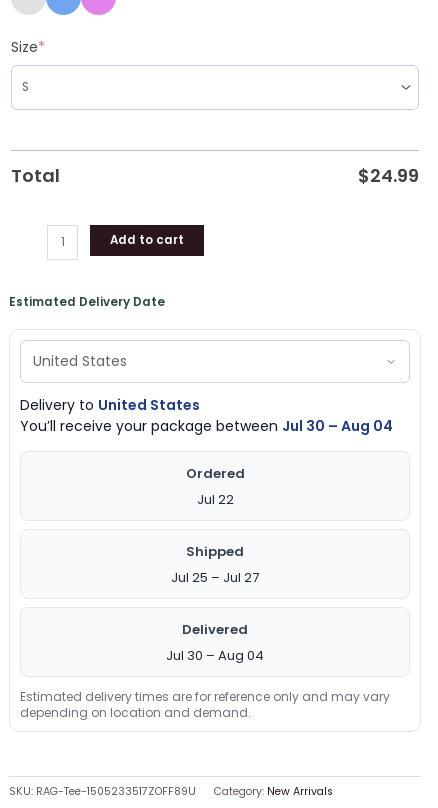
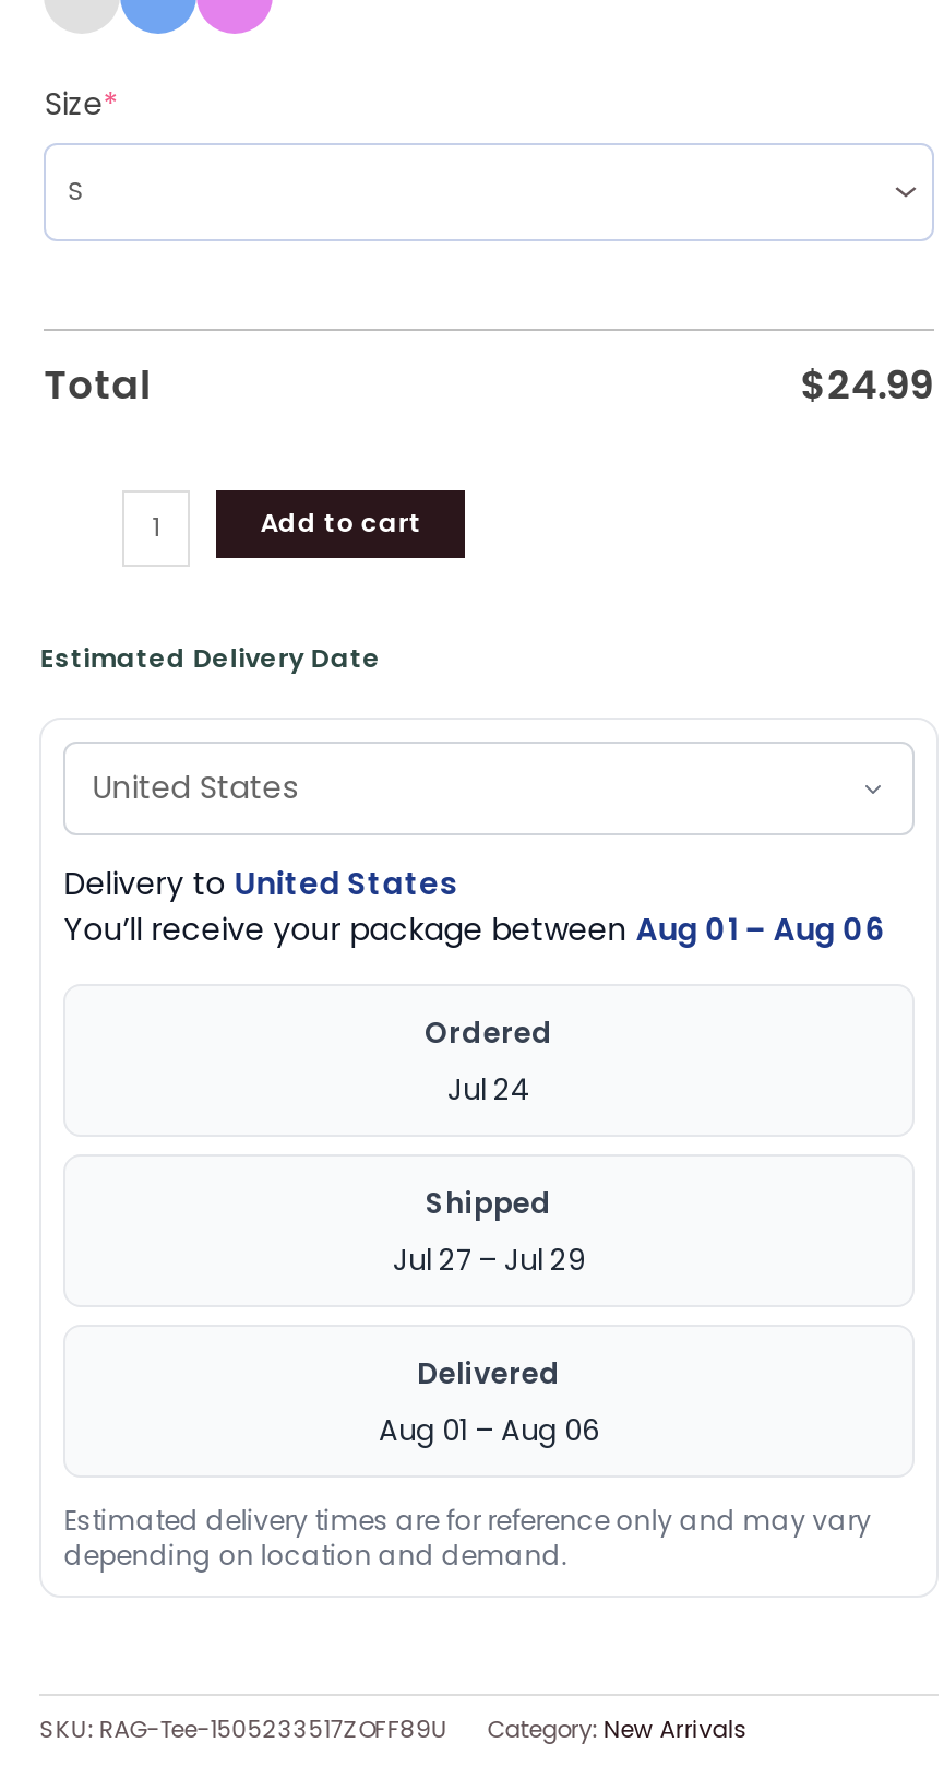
[20,416,393,436] You’ll receive your package between Jul 30 – Aug 04 -> [64,908,884,952] You’ll receive your package between Aug 01 – Aug 06
[196,490,233,509] Jul 22 -> [447,1070,530,1112] Jul 24
[171,568,259,587] Jul 25 – Jul 27 -> [393,1240,585,1282] Jul 27 – Jul 29
[166,646,264,665] Jul 30 – Aug 04 -> [379,1411,599,1452] Aug 01 – Aug 06

